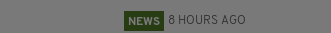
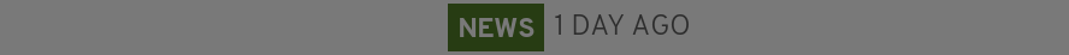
[128,14,246,27] NEWS 8 HOURS AGO -> [458,12,691,43] NEWS 1 DAY AGO

